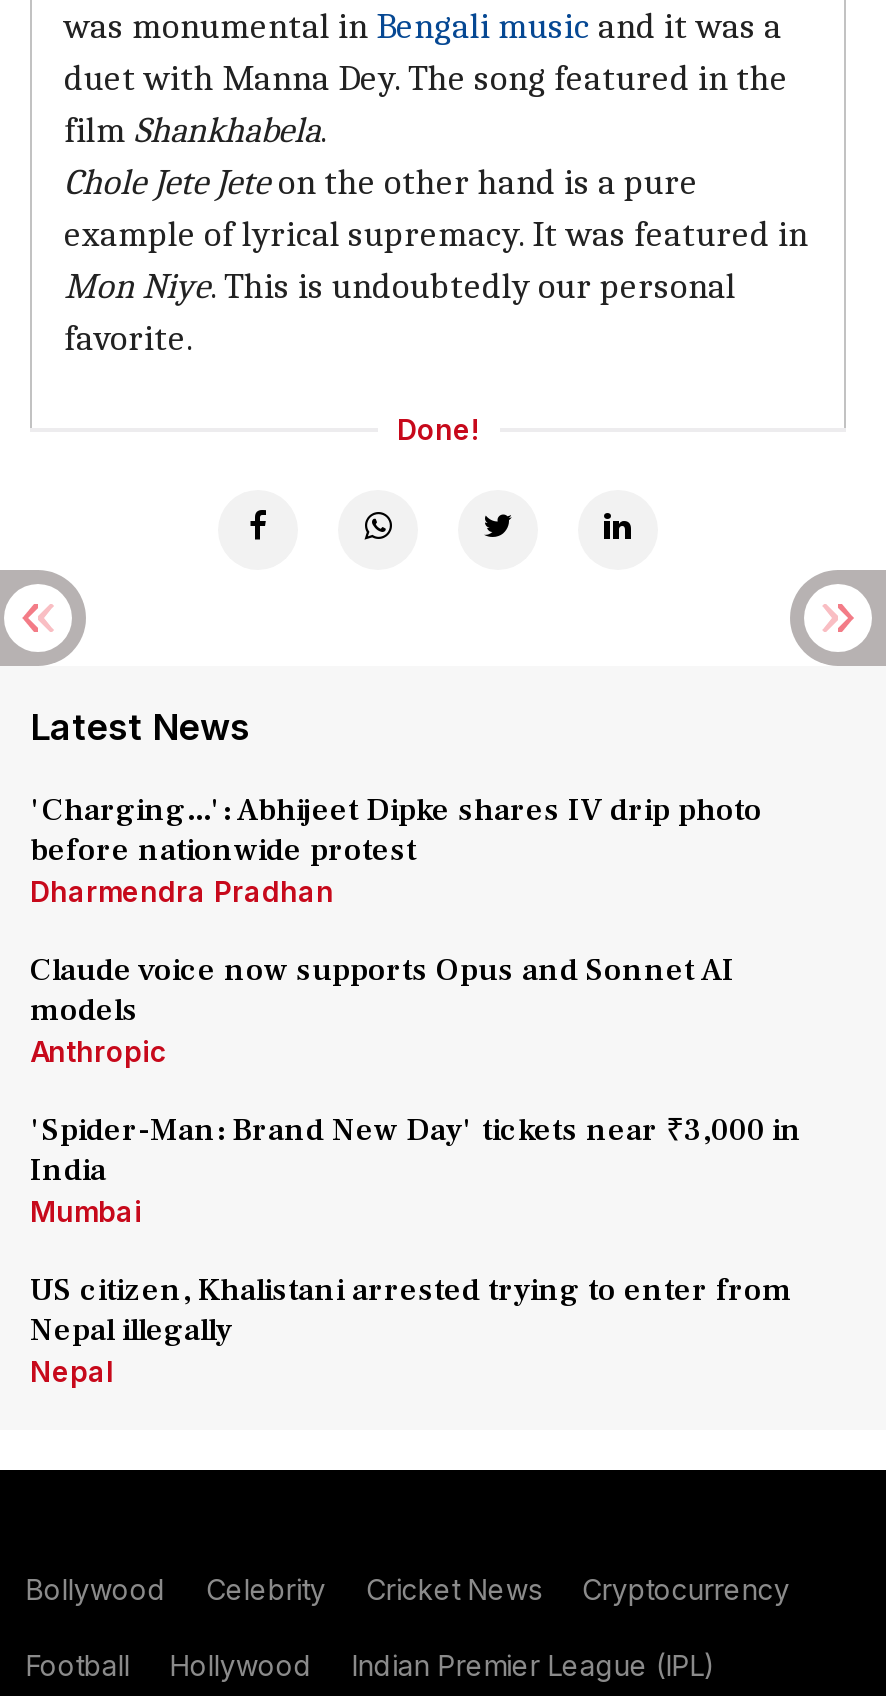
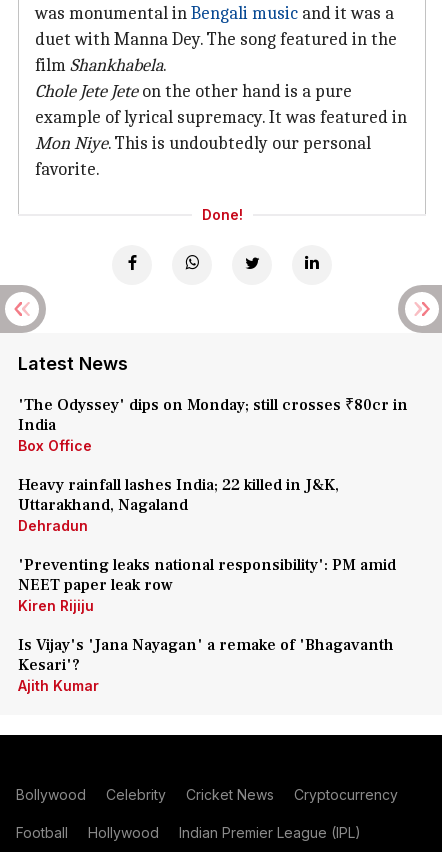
[30,790,802,1150] 'Charging...': Abhijeet Dipke shares IV drip photo | before nationwide protest | Dharmendra Pradhan | Claude voice now supports Opus and Sonnet AI | models | Anthropic | 'Spider-Man: Brand New Day' tickets near ₹3,000 in -> [18,395,408,415] 'The Odyssey' dips on Monday; still crosses ₹80cr in
moved [30,1150,106,1190] -> [18,415,56,435]: India
[30,1194,792,1388] Mumbai | US citizen, Khalistani arrested trying to enter from | Nepal illegally | Nepal -> [18,437,396,694] Box Office | Heavy rainfall lashes India; 22 killed in J&K, | Uttarakhand, Nagaland | Dehradun | 'Preventing leaks national responsibility': PM amid | NEET paper leak row | Kiren Rijiju | Is Vijay's 'Jana Nayagan' a remake of 'Bhagavanth | Kesari'? | Ajith Kumar

